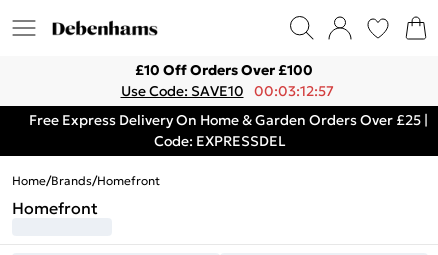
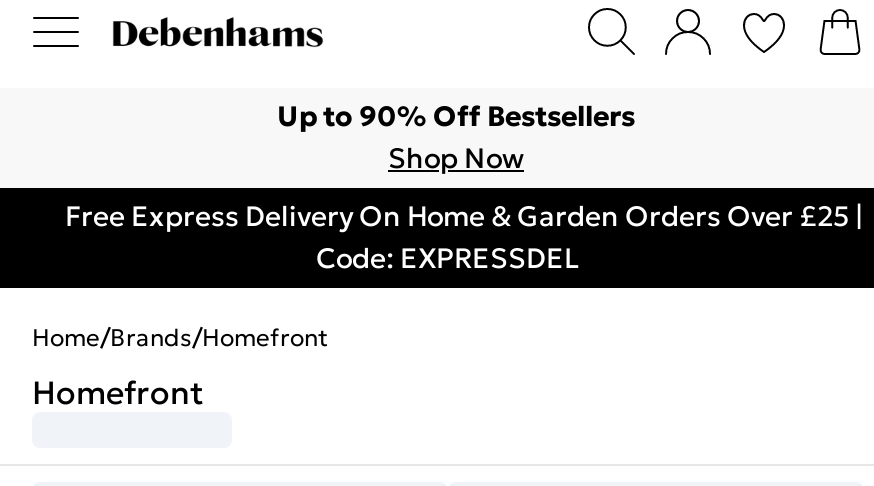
[120,61,333,100] £10 Off Orders Over £100 | Use Code: SAVE10 00:03:12:57 -> [277,98,635,176] Up to 90% Off Bestsellers | Shop Now

